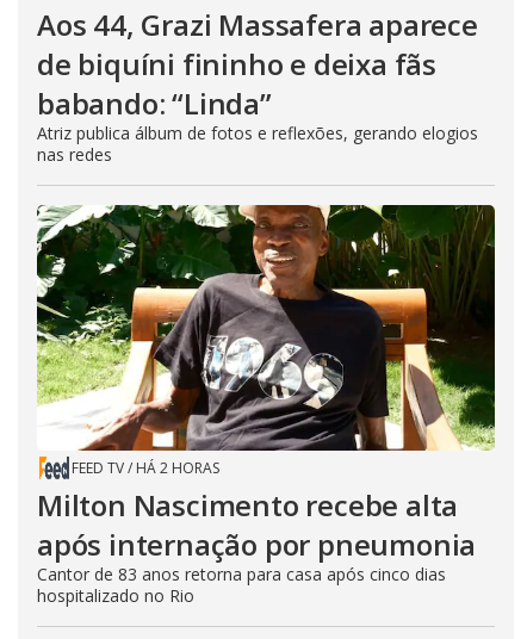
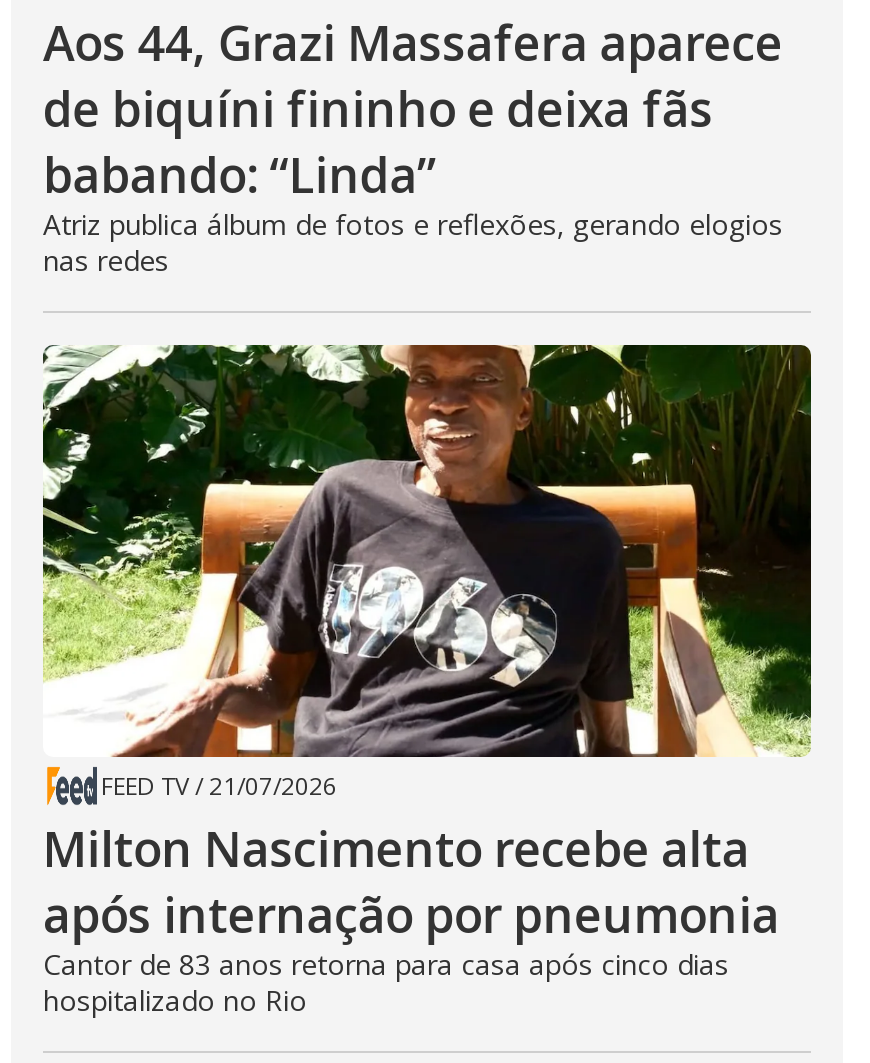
[72,458,219,478] FEED TV / HÁ 2 HORAS -> [101,769,337,803] FEED TV / 21/07/2026

